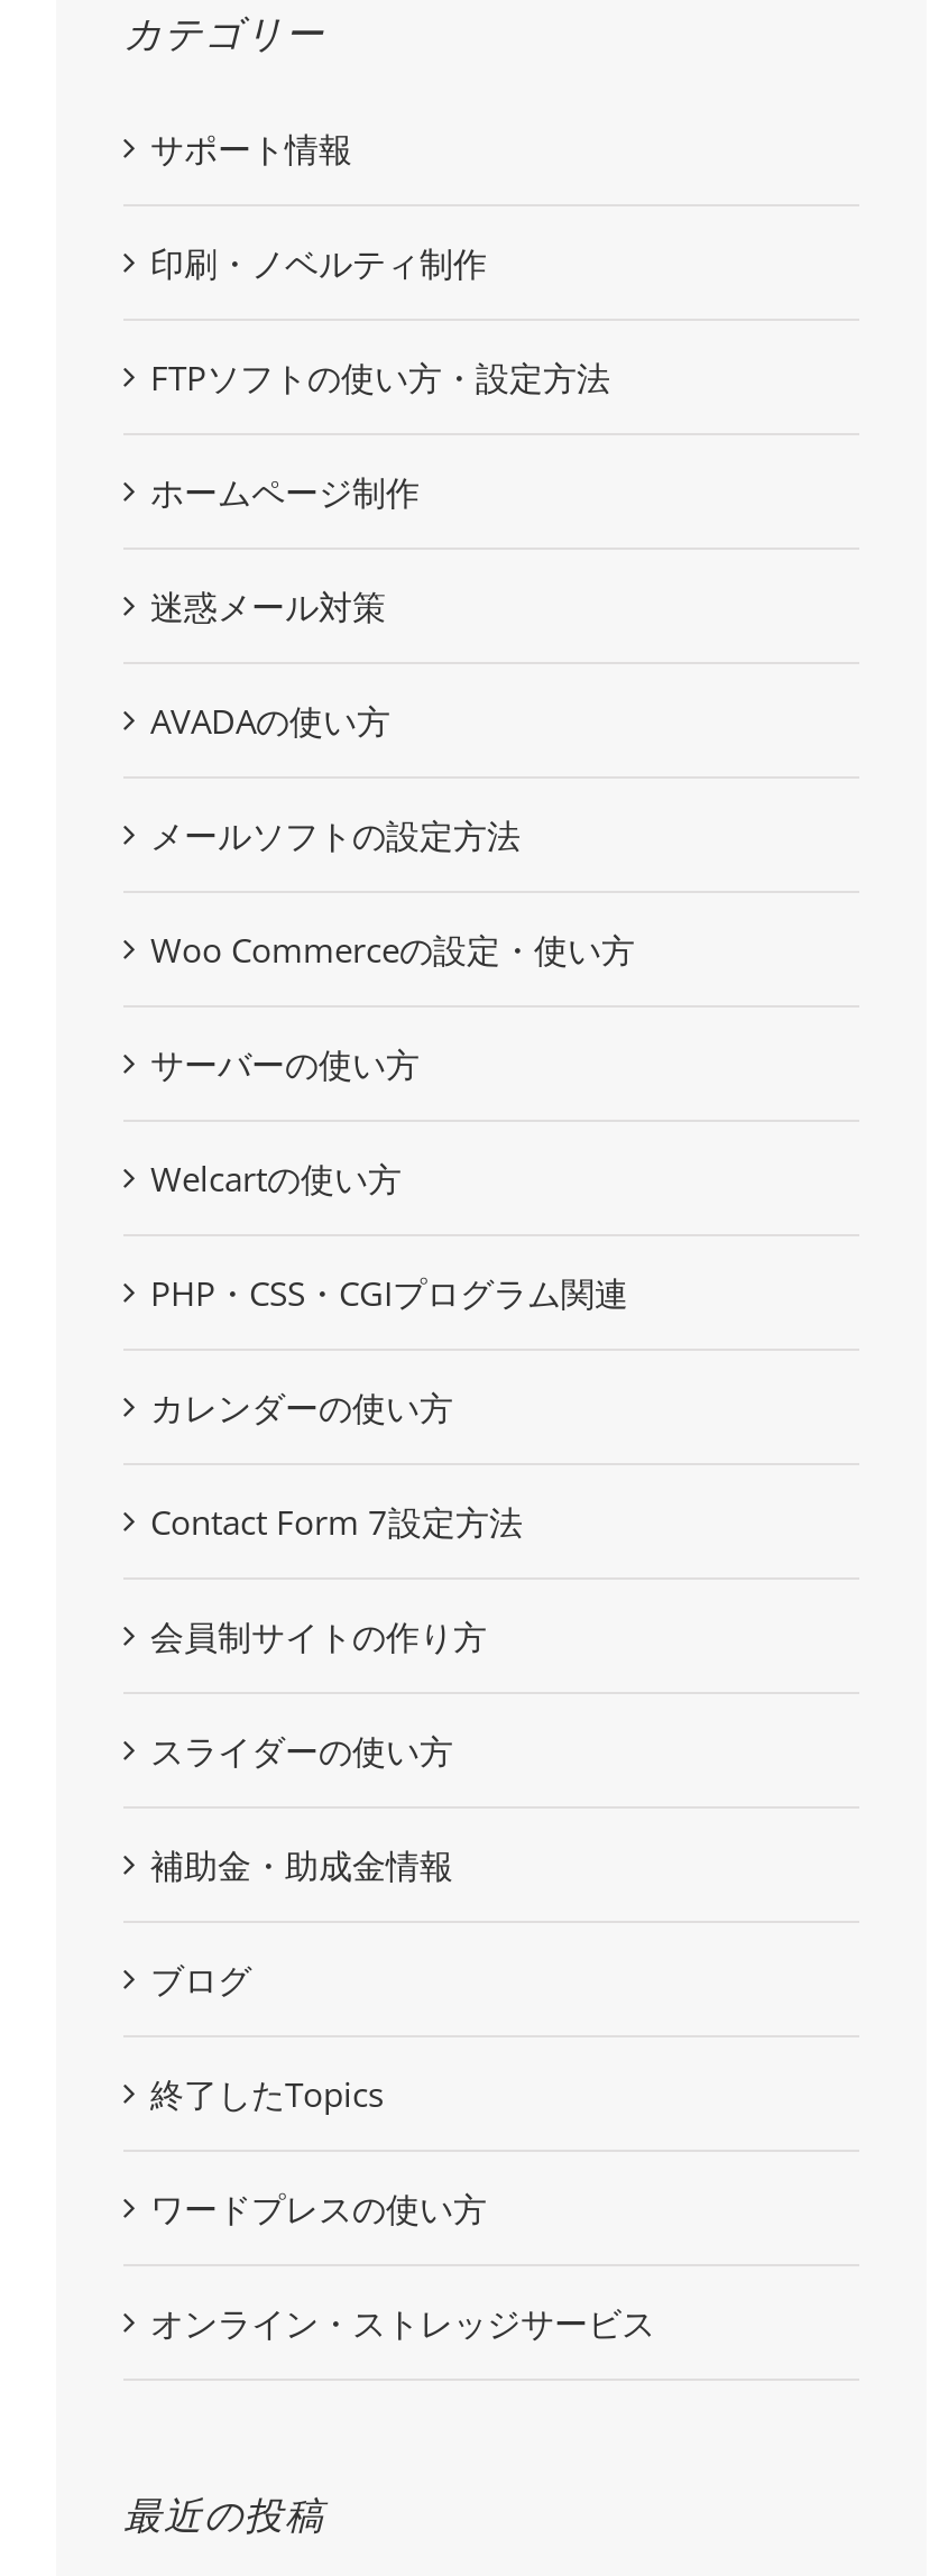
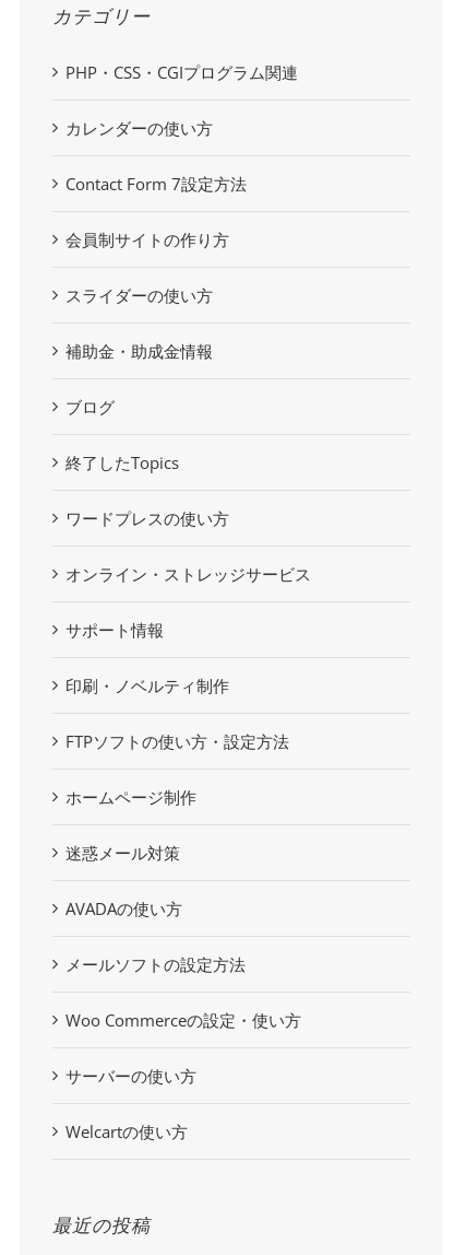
moved [150,126,635,1201] -> [65,619,301,1143]: サポート情報 | 印刷・ノベルティ制作 | FTPソフトの使い方・設定方法 | ... | サーバーの使い方 | Welcartの使い方
moved [150,1271,655,2346] -> [65,62,311,585]: PHP・CSS・CGIプログラム関連 | カレンダーの使い方 | Contact Form 7設定方法 | ... | ワードプレスの使い方 | オンライン・ストレッジサービス

